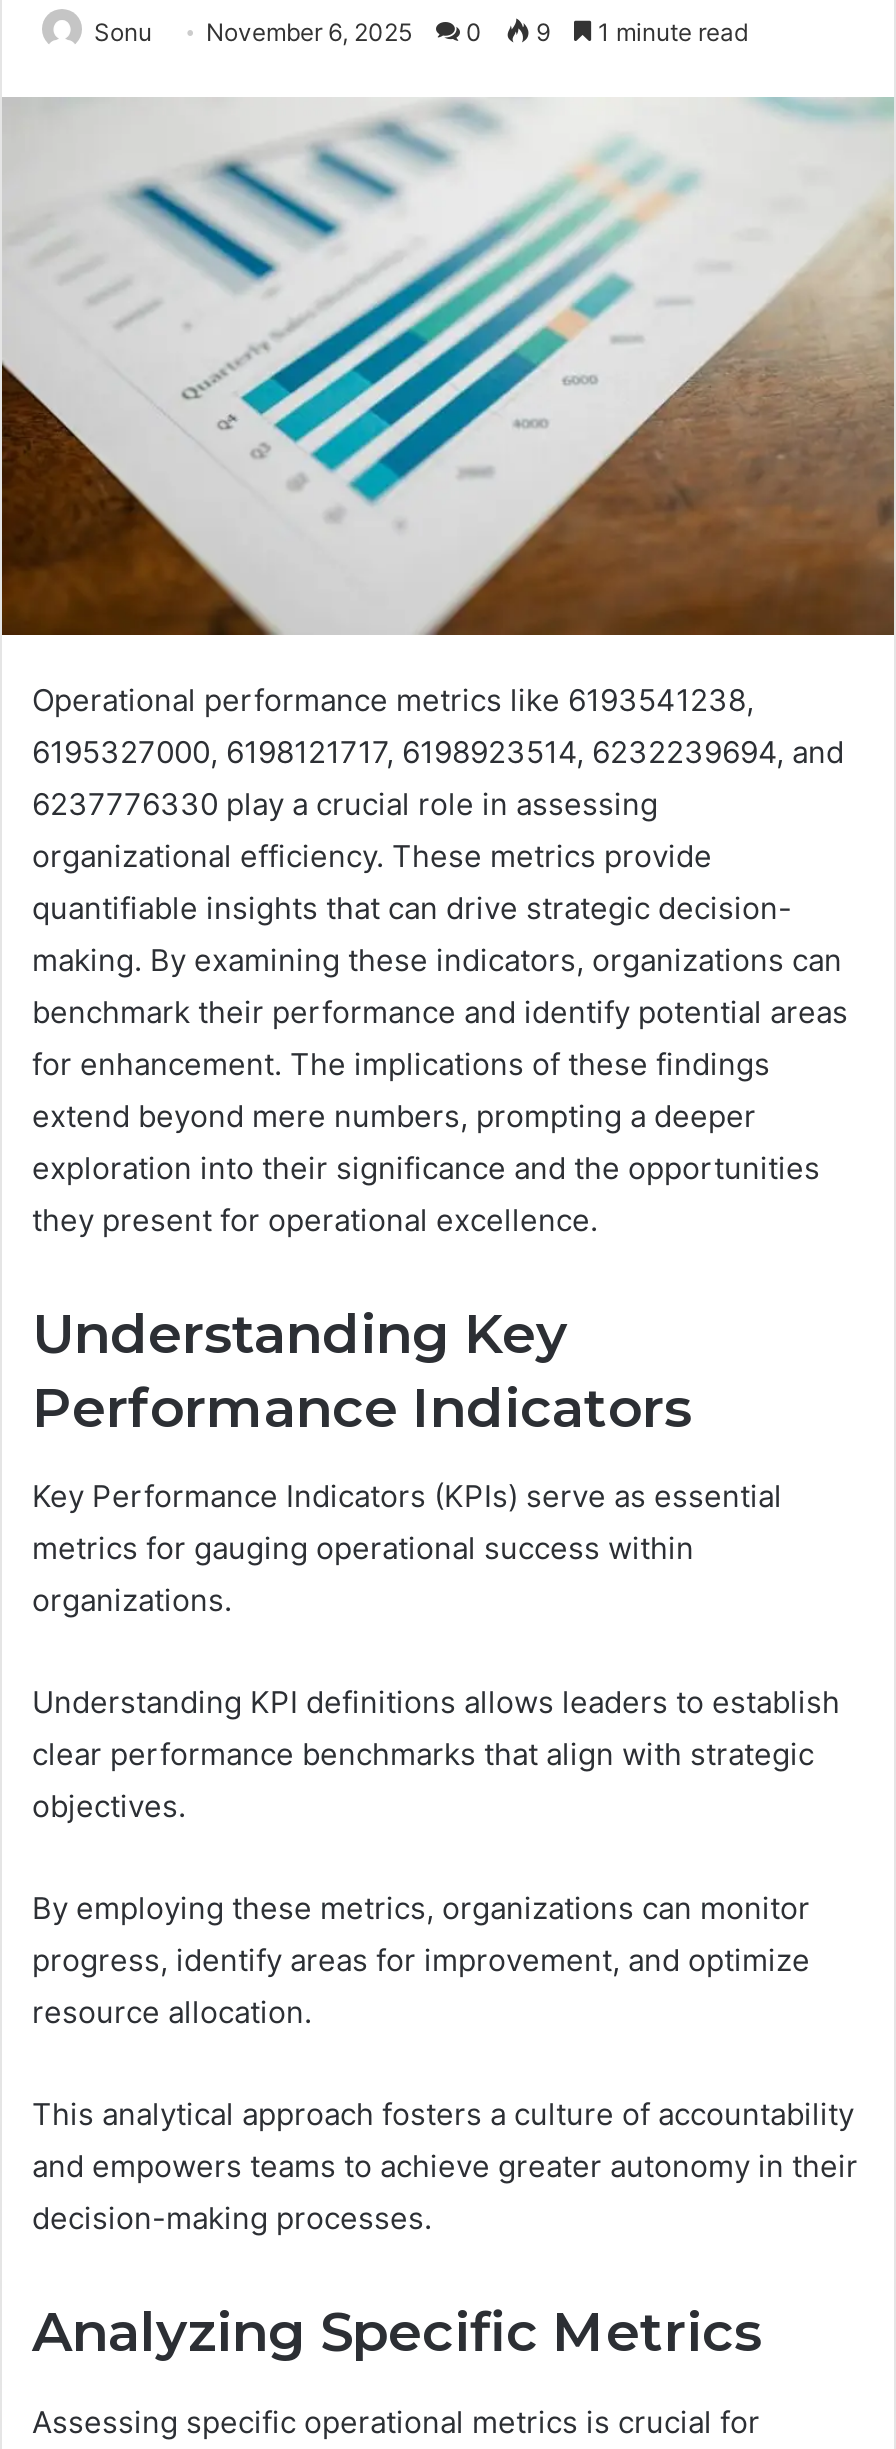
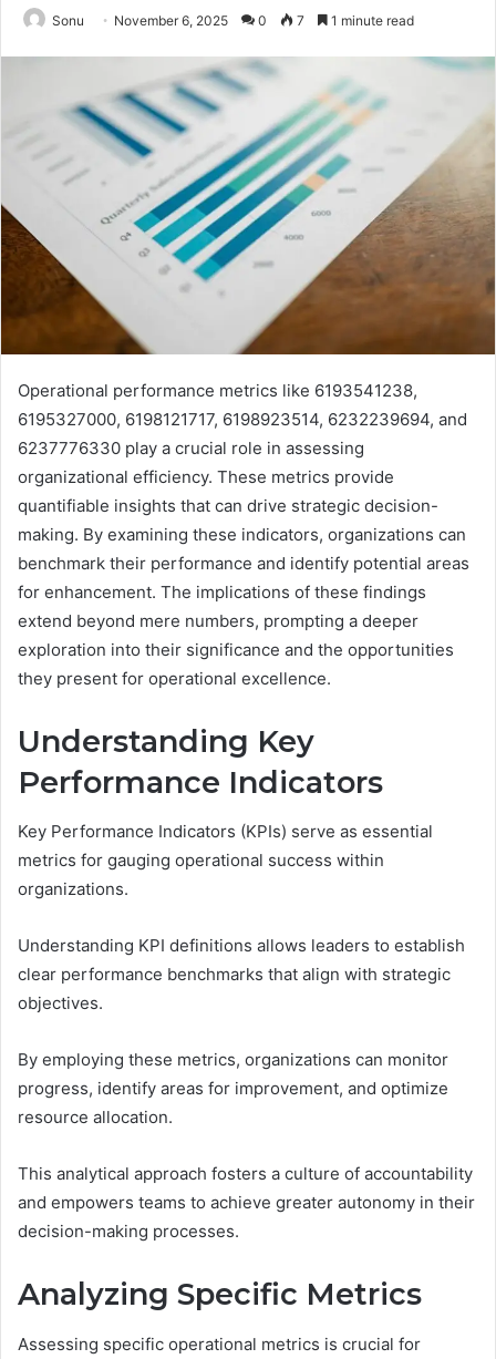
[94,17,748,47] Sonu November 6, 2025 0 9 1 minute read -> [52,12,414,29] Sonu November 6, 2025 0 7 1 minute read

